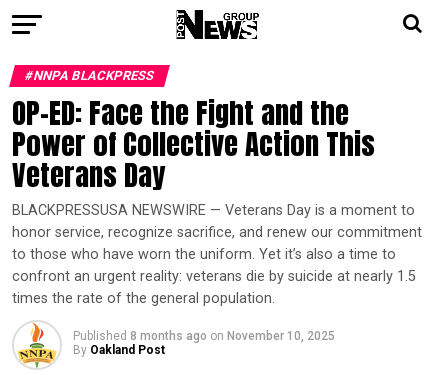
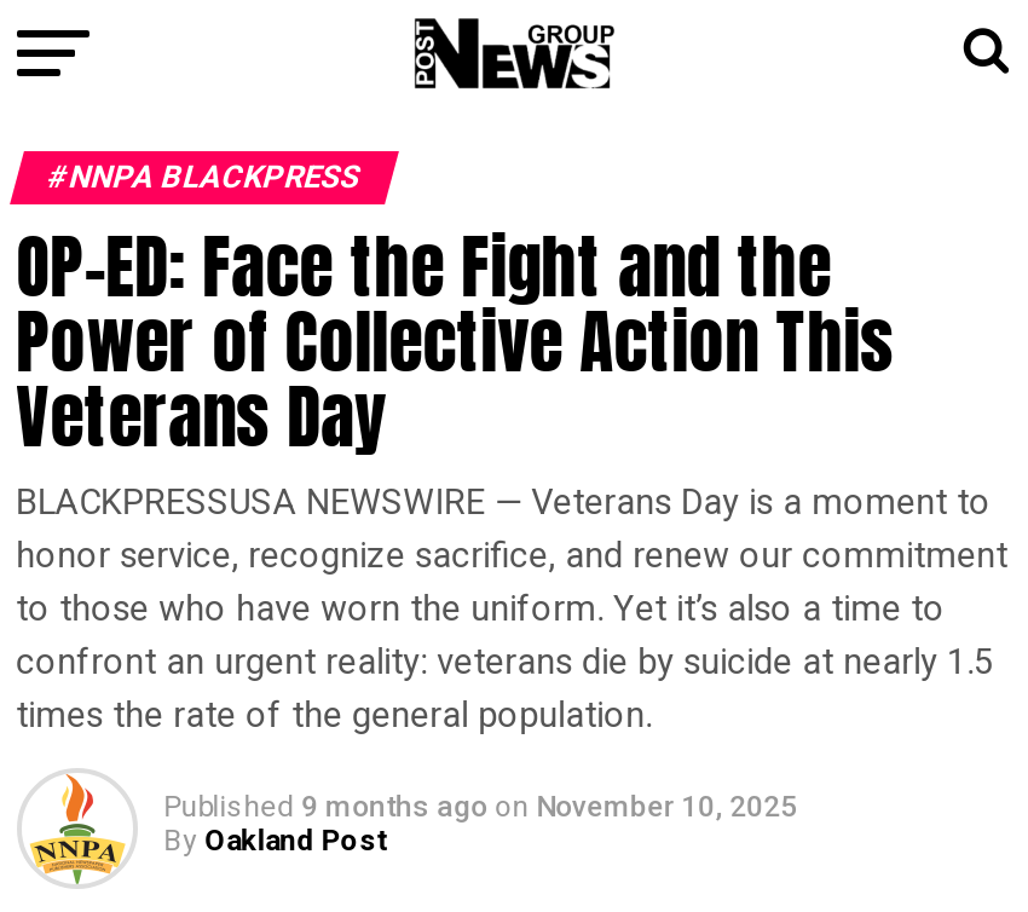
[73,329,335,343] Published 8 months ago on November 10, 2025 -> [164,790,797,824] Published 9 months ago on November 10, 2025

